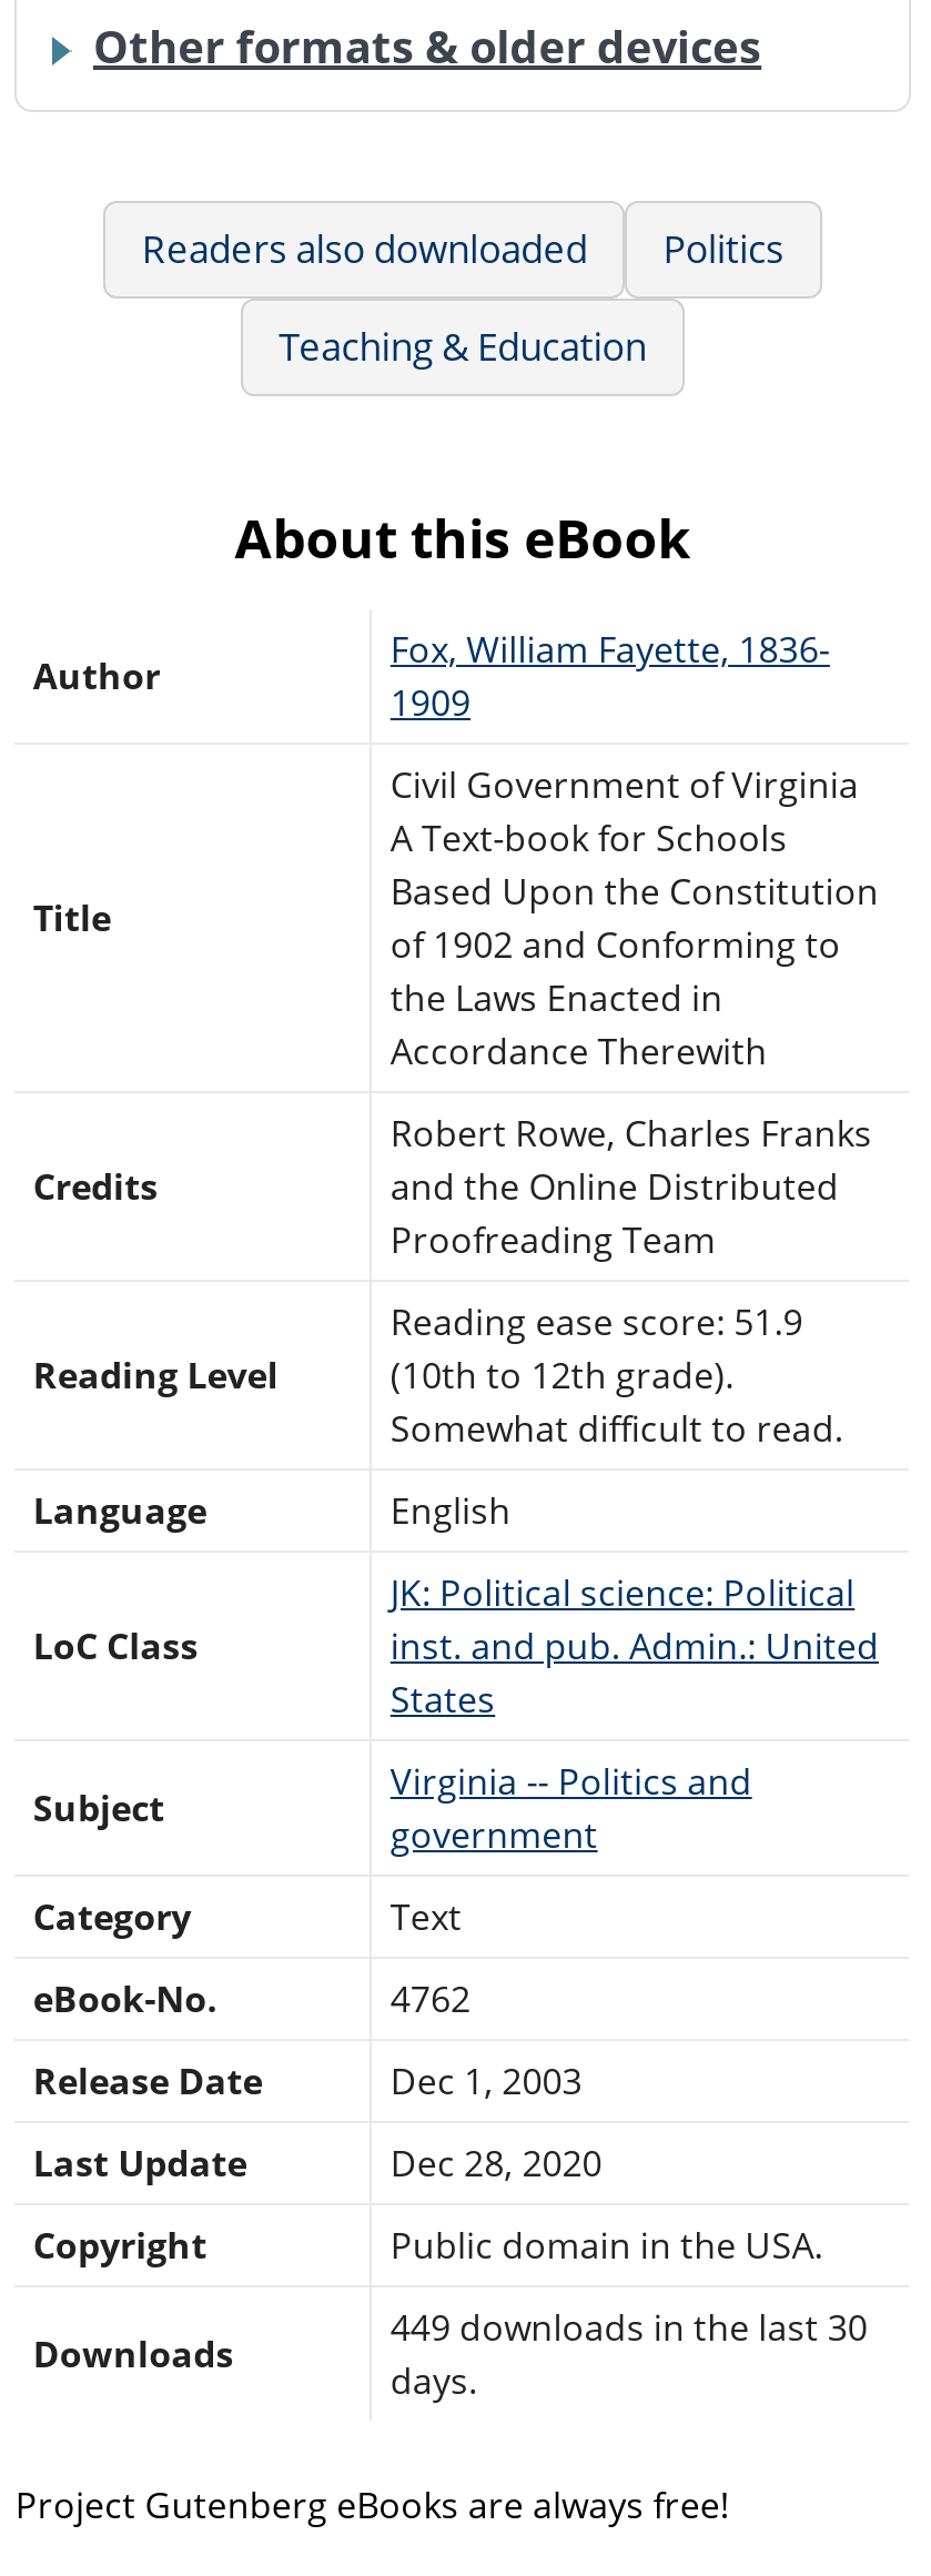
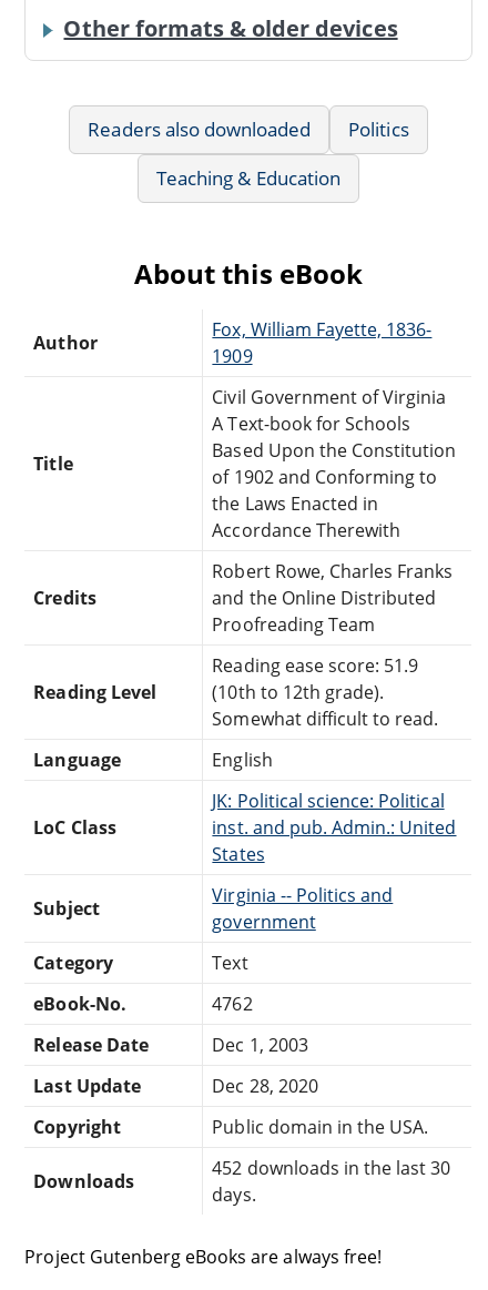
[390,2302,868,2351] 449 downloads in the last 30 -> [212,1155,451,1180] 452 downloads in the last 30

